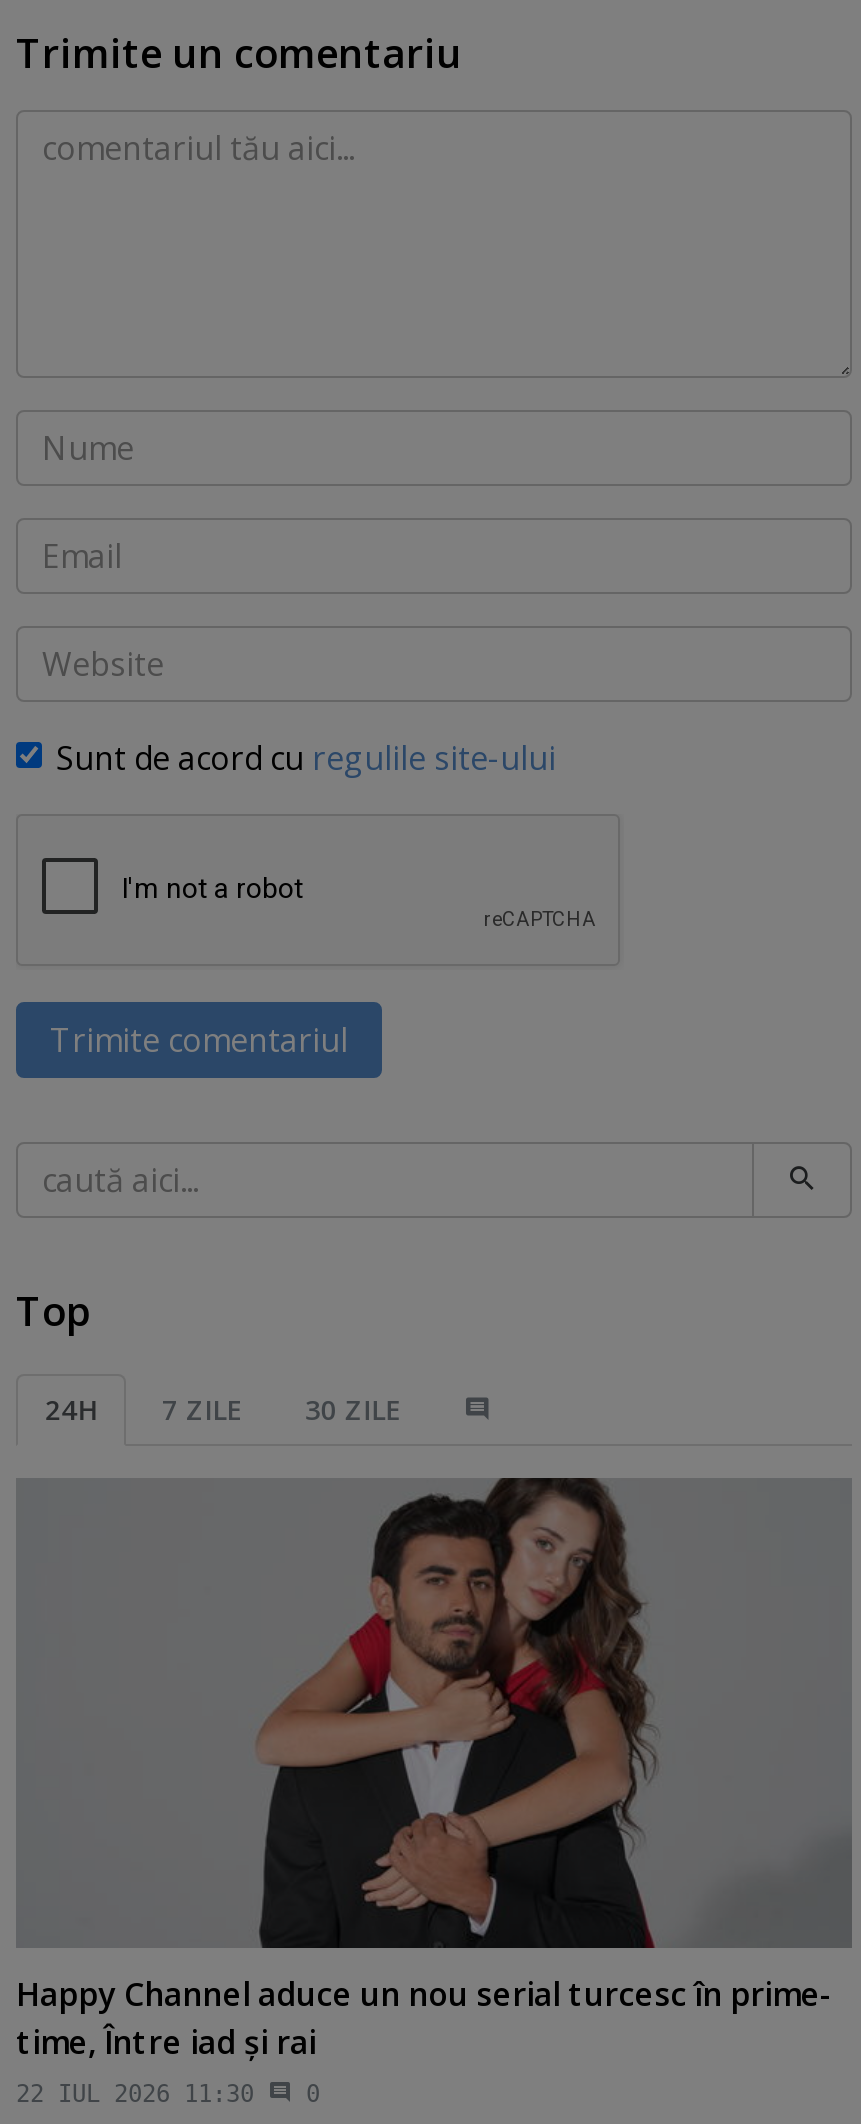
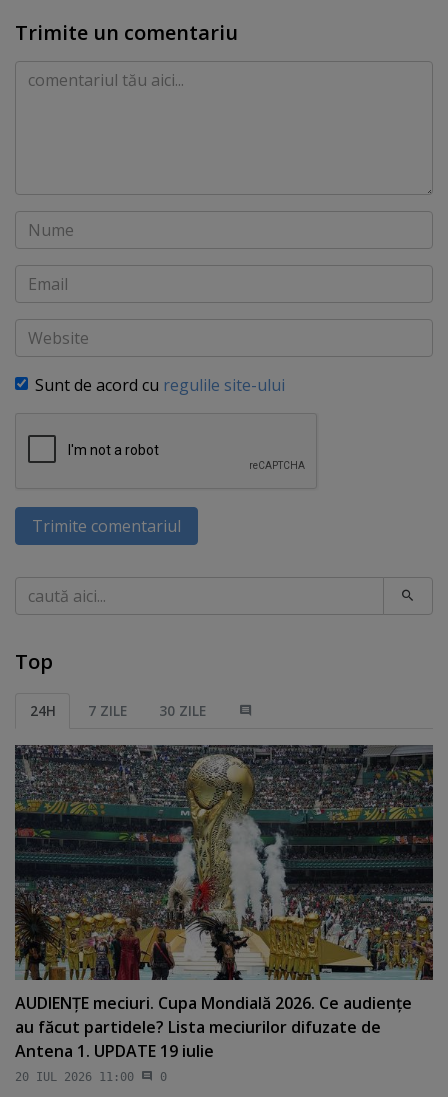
[16,1476,852,2108] [image] | Happy Channel aduce un nou serial turcesc în prime- | time, Între iad şi rai | 22 IUL 2026 11:30 -> [14,744,434,1084] [image] | AUDIENŢE meciuri. Cupa Mondială 2026. Ce audienţe | au făcut partidele? Lista meciurilor difuzate de | Antena 1. UPDATE 19 iulie | 20 IUL 2026 11:00

